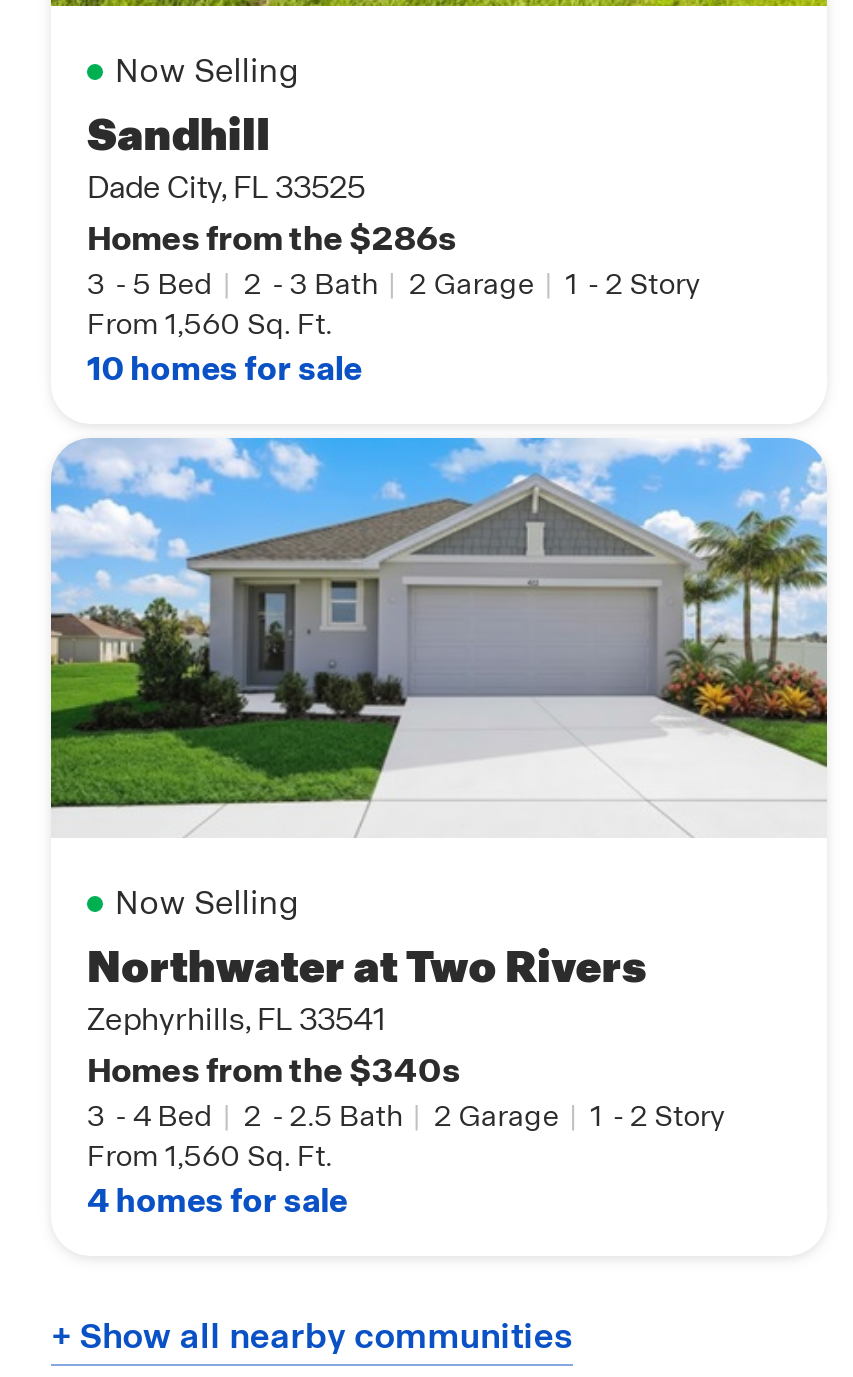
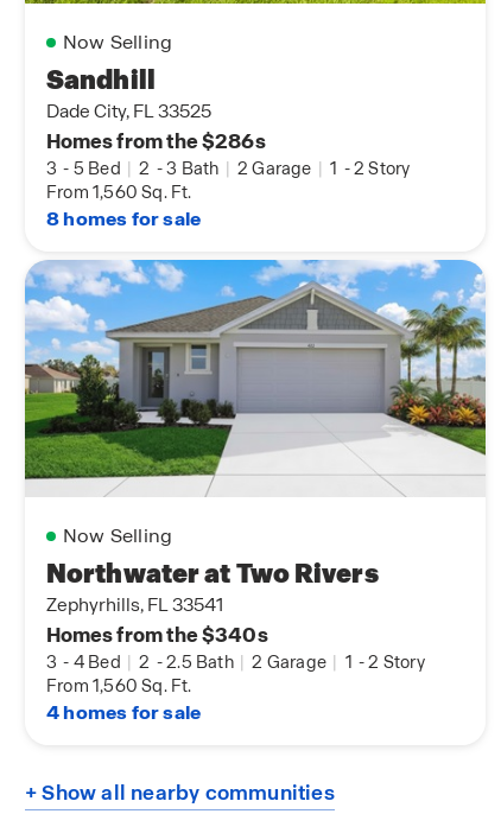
[87,347,362,389] 10 homes for sale -> [46,206,201,231] 8 homes for sale

